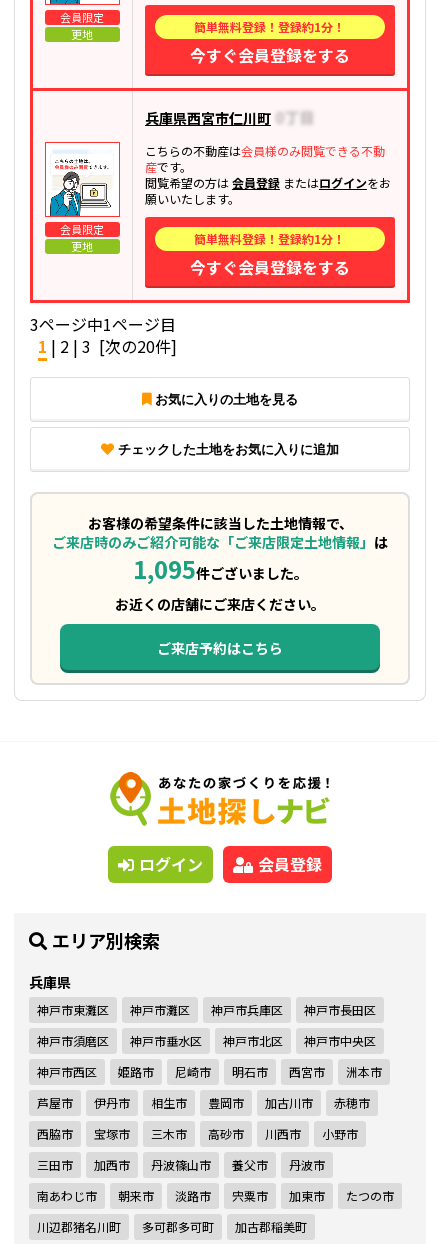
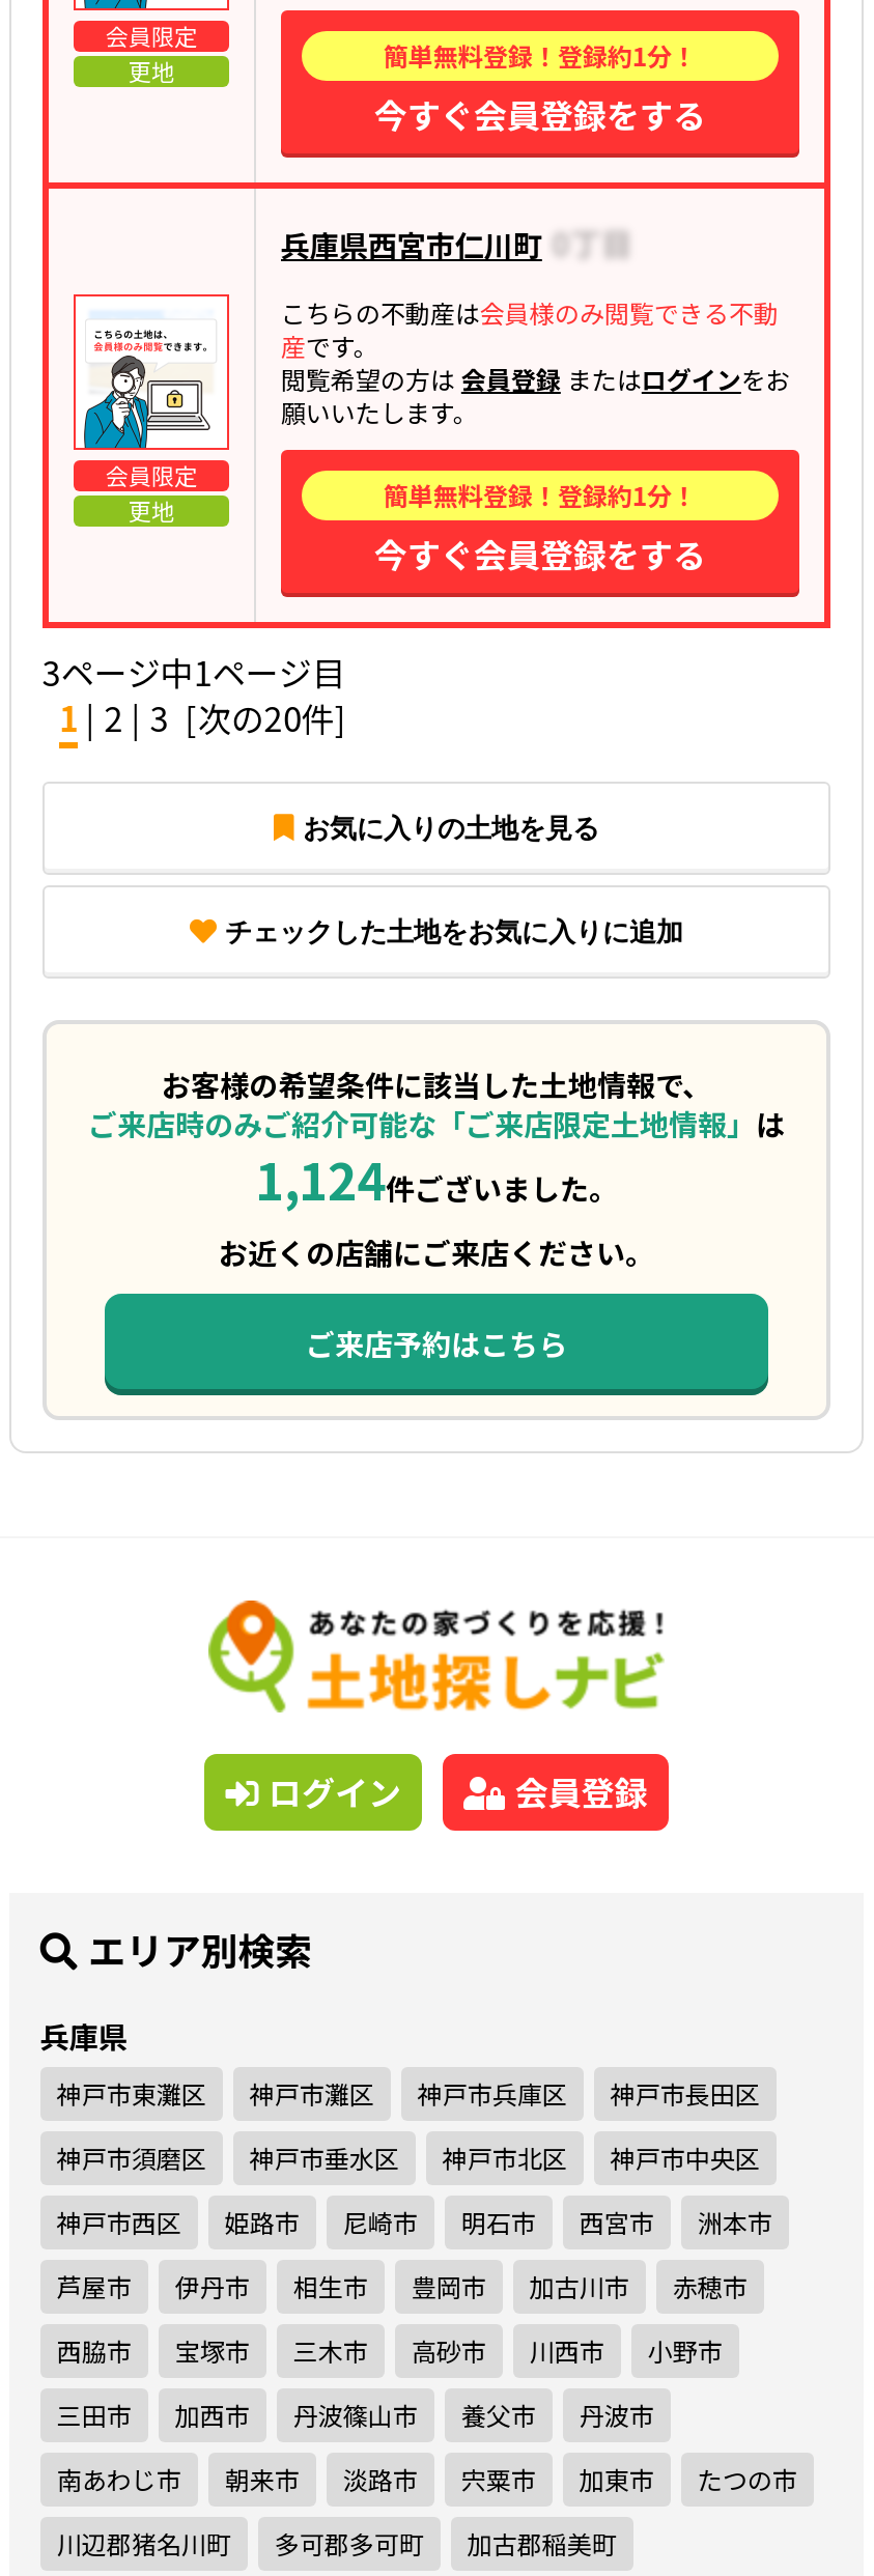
[132,551,307,586] 1,095件ございました。 -> [255,1142,618,1215] 1,124件ございました。

